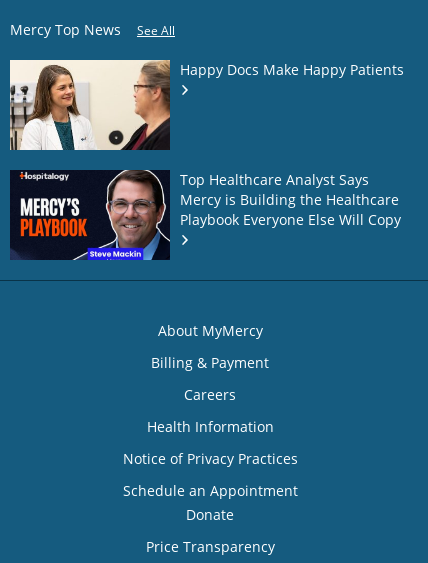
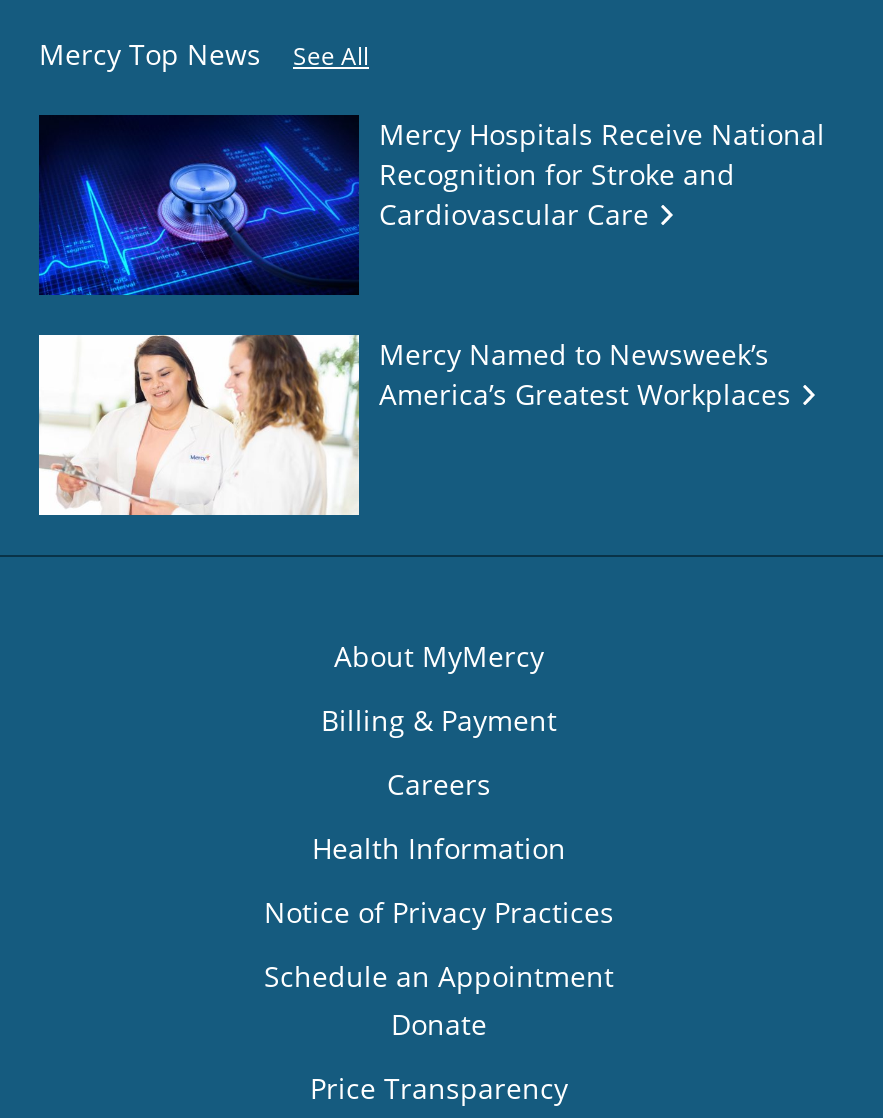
[9,59,404,151] [image] | Happy Docs Make Happy Patients -> [37,114,825,296] [image] | Mercy Hospitals Receive National | Recognition for Stroke and | Cardiovascular Care
[9,169,401,261] [image] | Top Healthcare Analyst Says | Mercy is Building the Healthcare | Playbook Everyone Else Will Copy -> [37,332,799,518] [image] | Mercy Named to Newsweek’s | America’s Greatest Workplaces

